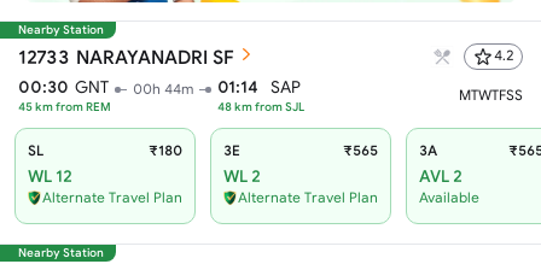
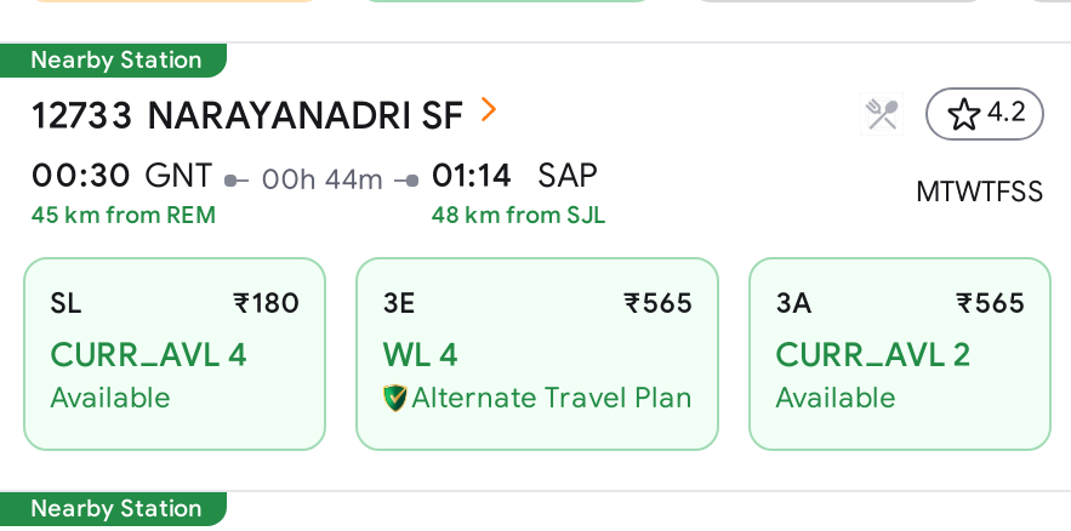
[28,166,182,205] WL 12 | Alternate Travel Plan -> [50,334,249,411] CURR_AVL 4 | Available
[223,166,261,185] WL 2 -> [382,334,460,373] WL 4
[419,166,463,185] AVL 2 -> [775,334,972,373] CURR_AVL 2

